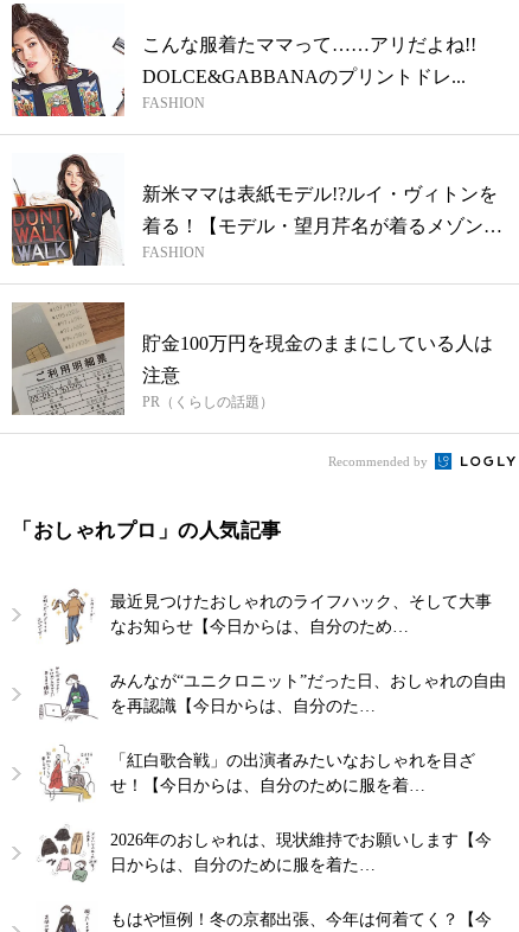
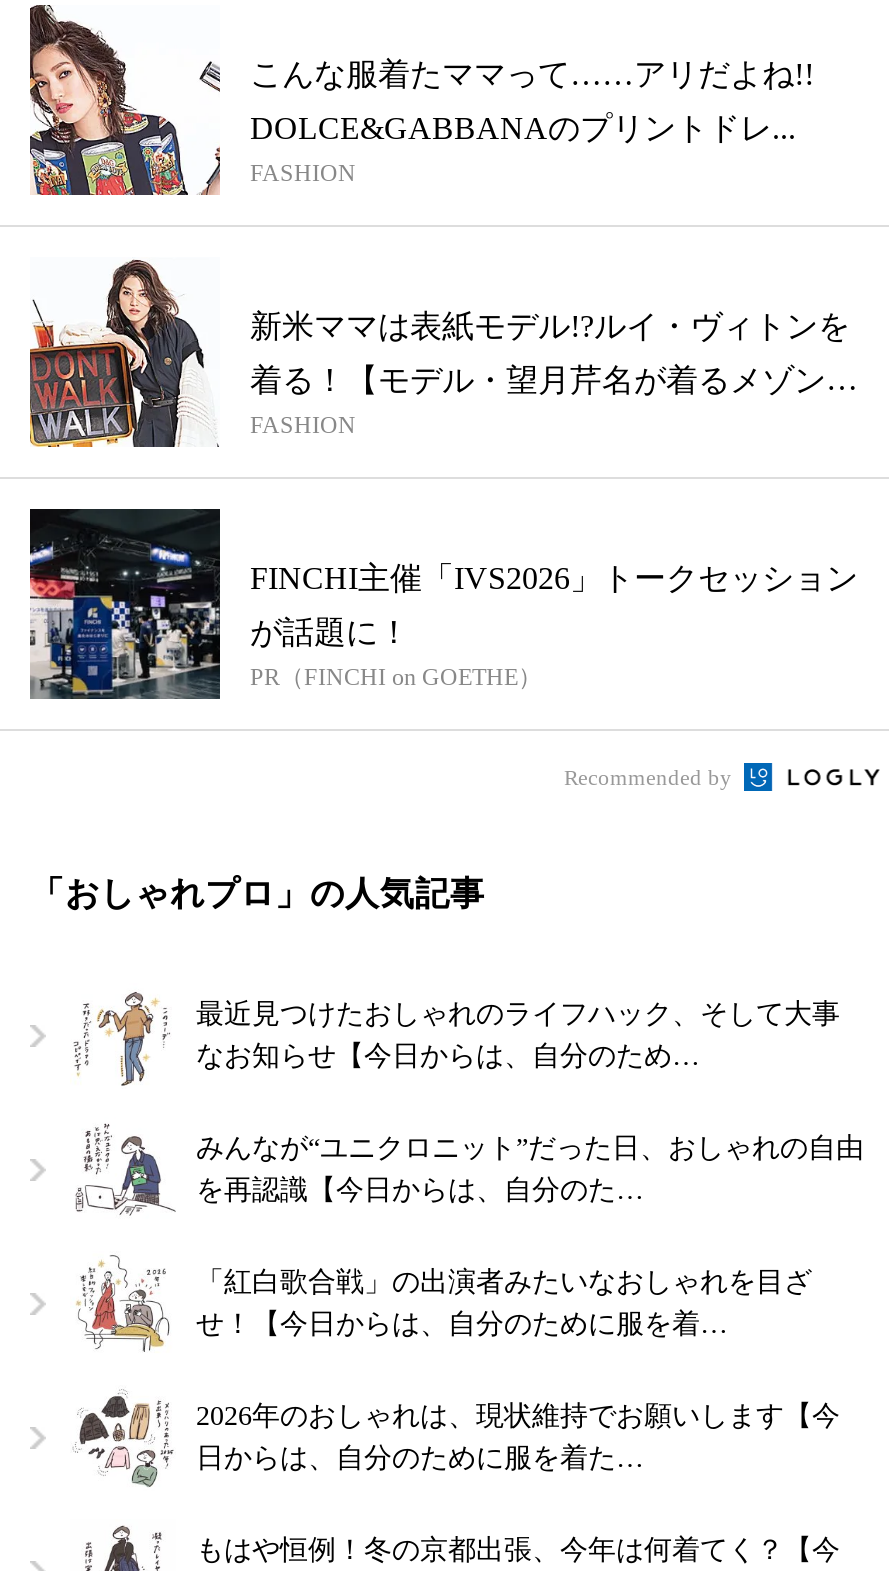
[11,301,493,416] [image] | 貯金100万円を現金のままにしている人は -> [28,507,858,699] [image] | FINCHI主催「IVS2026」トークセッション
[142,365,274,410] 注意 | PR（くらしの話題） -> [250,614,542,690] が話題に！ | PR（FINCHI on GOETHE）

